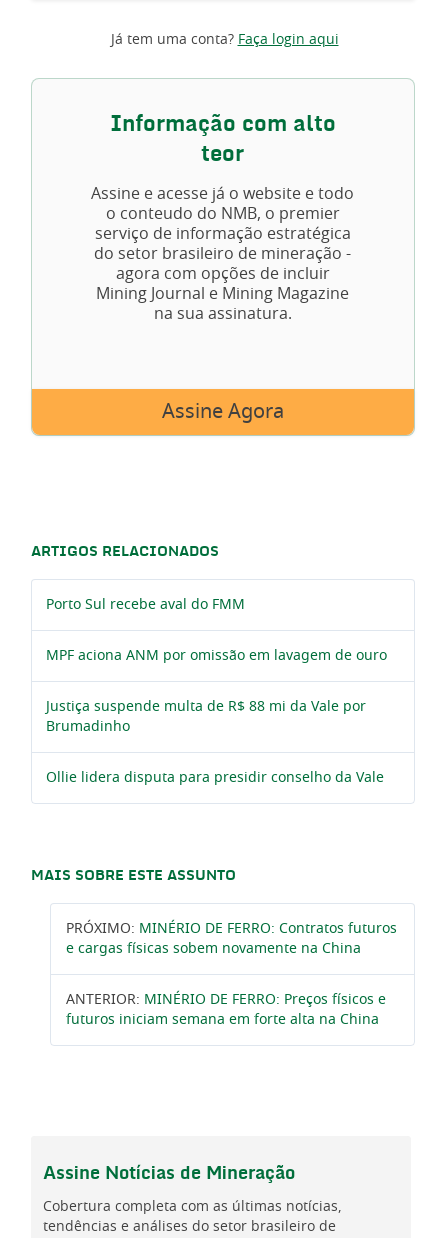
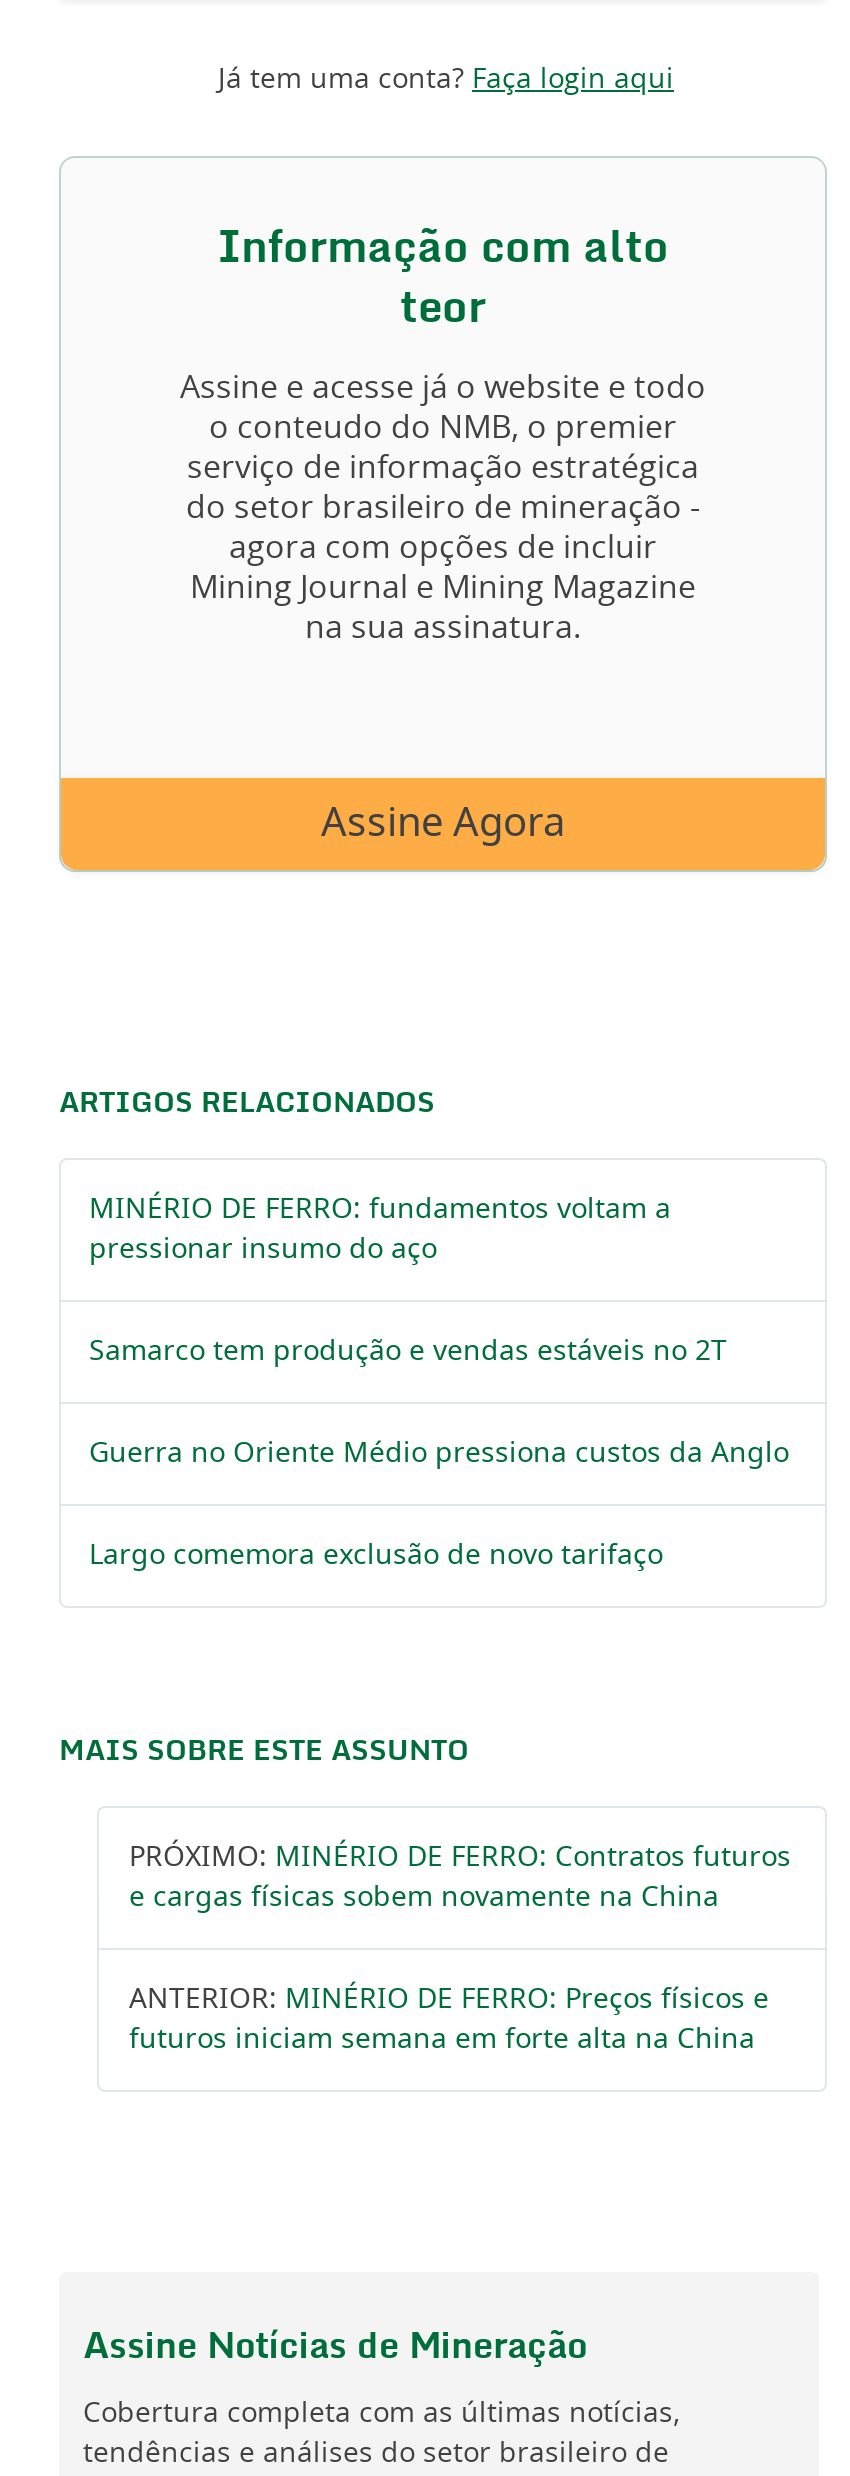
[46,598,245,612] Porto Sul recebe aval do FMM -> [89,1196,671,1264] MINÉRIO DE FERRO: fundamentos voltam a | pressionar insumo do aço
[46,649,387,663] MPF aciona ANM por omissão em lavagem de ouro -> [89,1338,727,1366] Samarco tem produção e vendas estáveis no 2T
[46,700,366,734] Justiça suspende multa de R$ 88 mi da Vale por | Brumadinho -> [89,1440,789,1468] Guerra no Oriente Médio pressiona custos da Anglo
[46,771,384,785] Ollie lidera disputa para presidir conselho da Vale -> [89,1542,663,1570] Largo comemora exclusão de novo tarifaço

